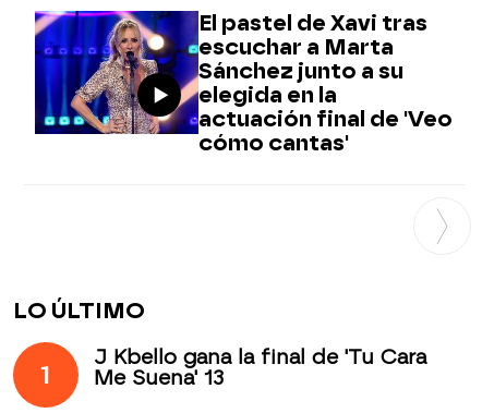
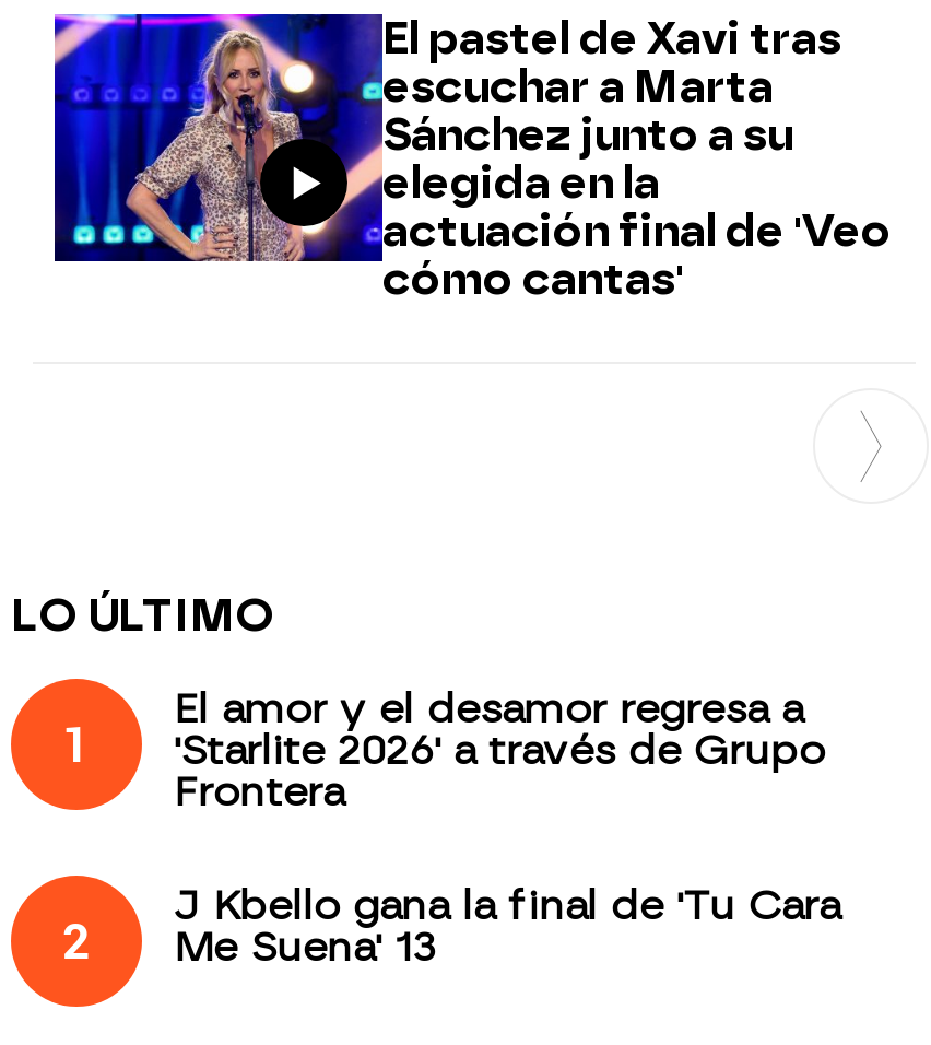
none -> [62,686,825,972] El amor y el desamor regresa a | 'Starlite 2026' a través de Grupo | Frontera | 2

